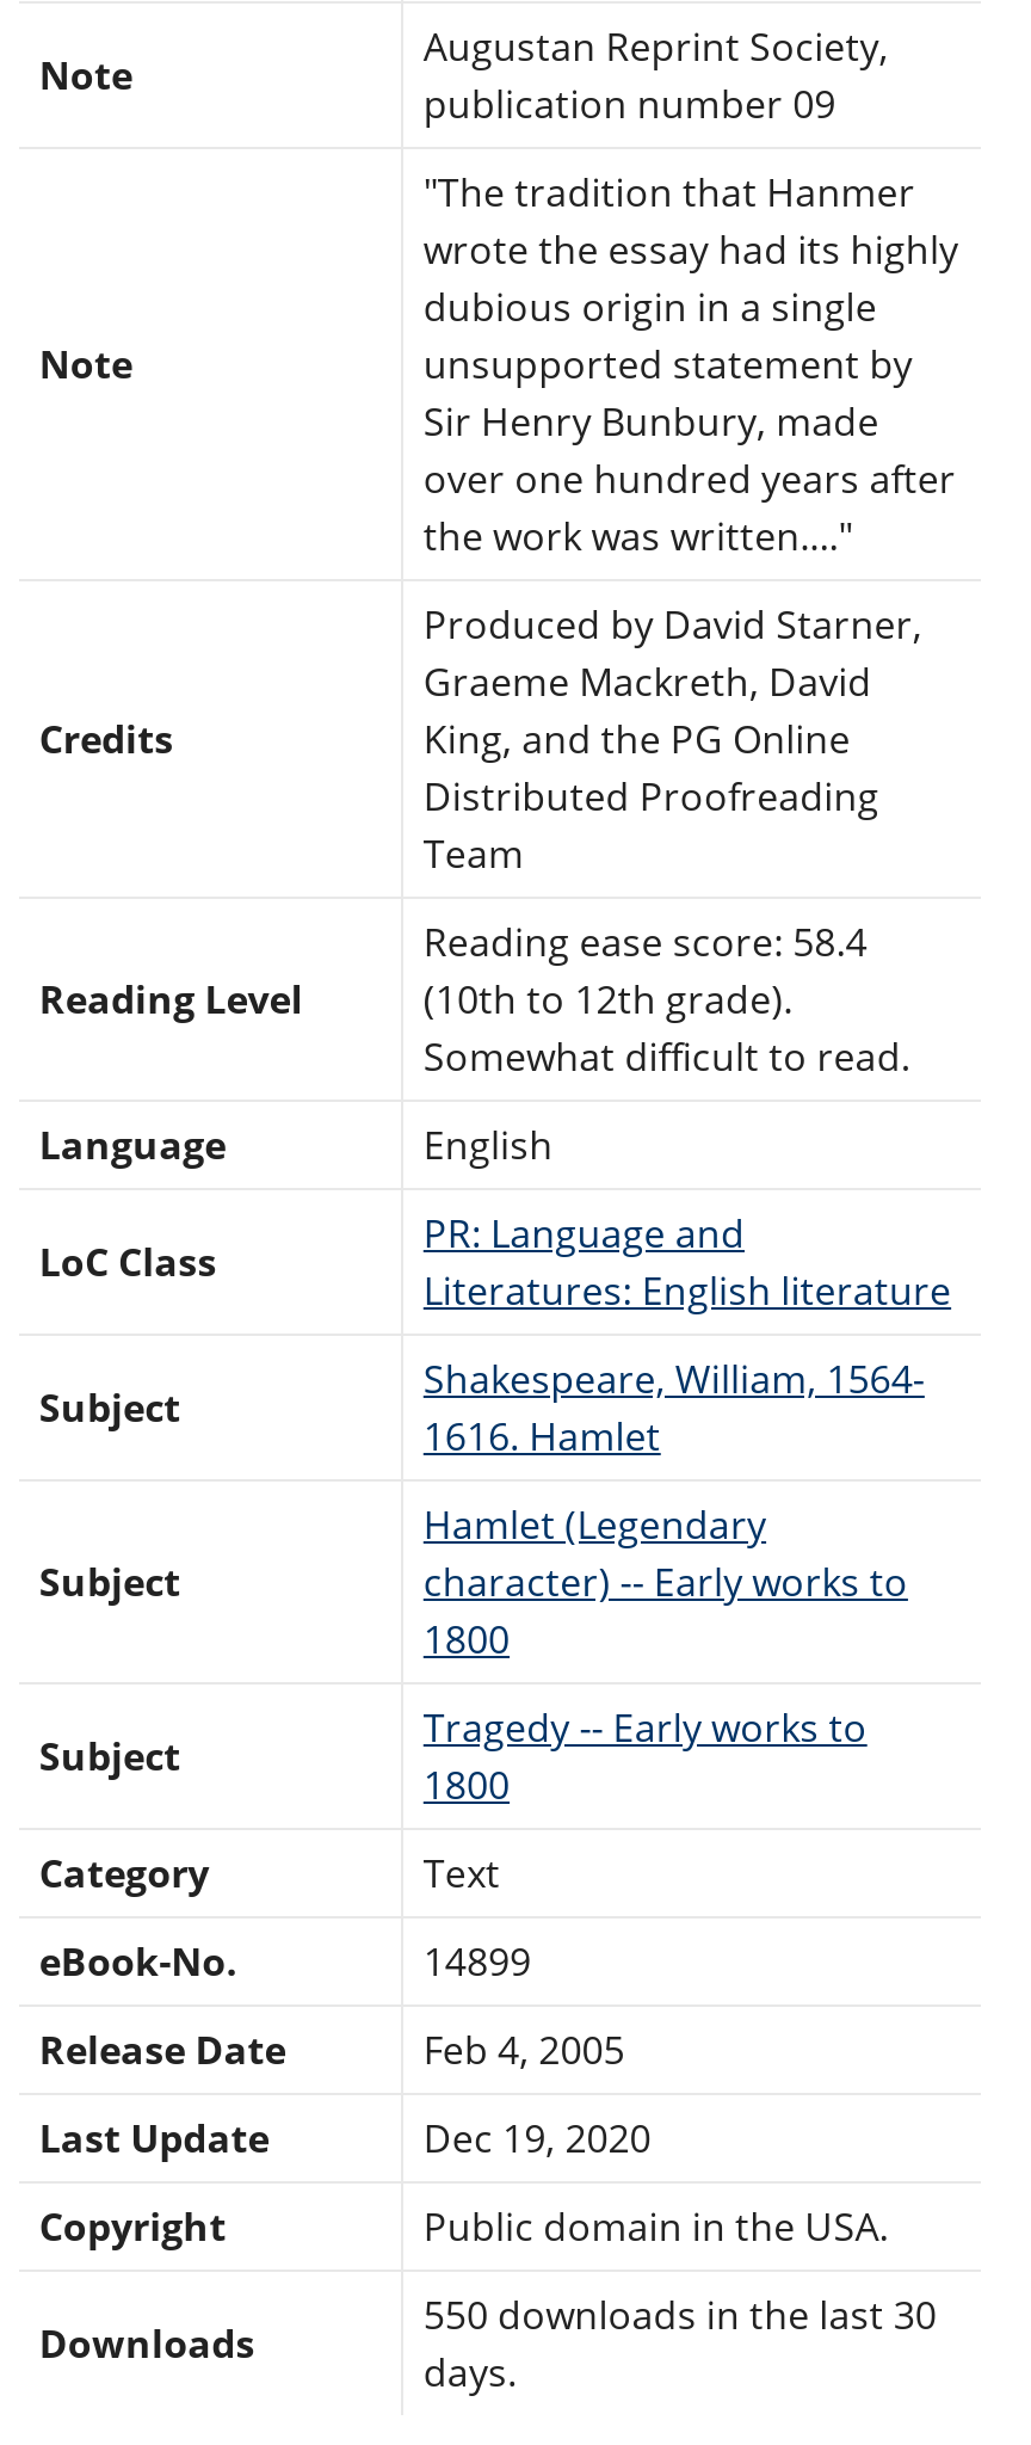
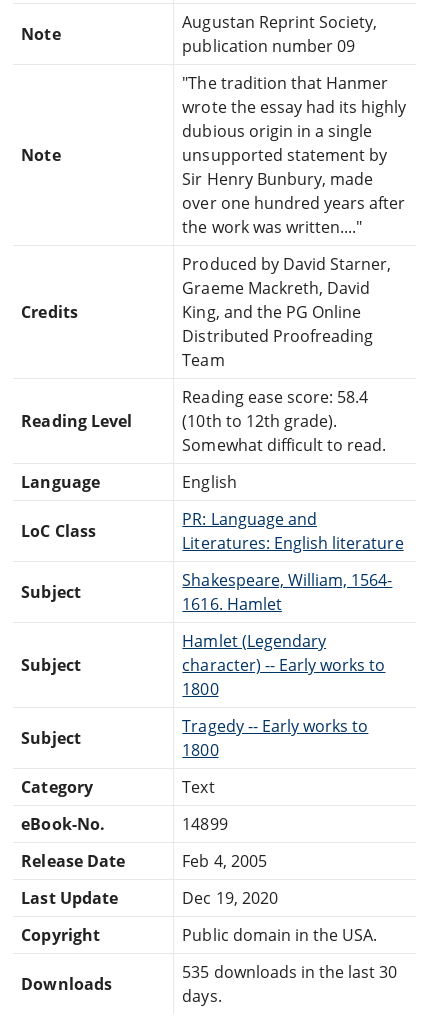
[423,2288,937,2340] 550 downloads in the last 30 -> [182,961,397,983] 535 downloads in the last 30

